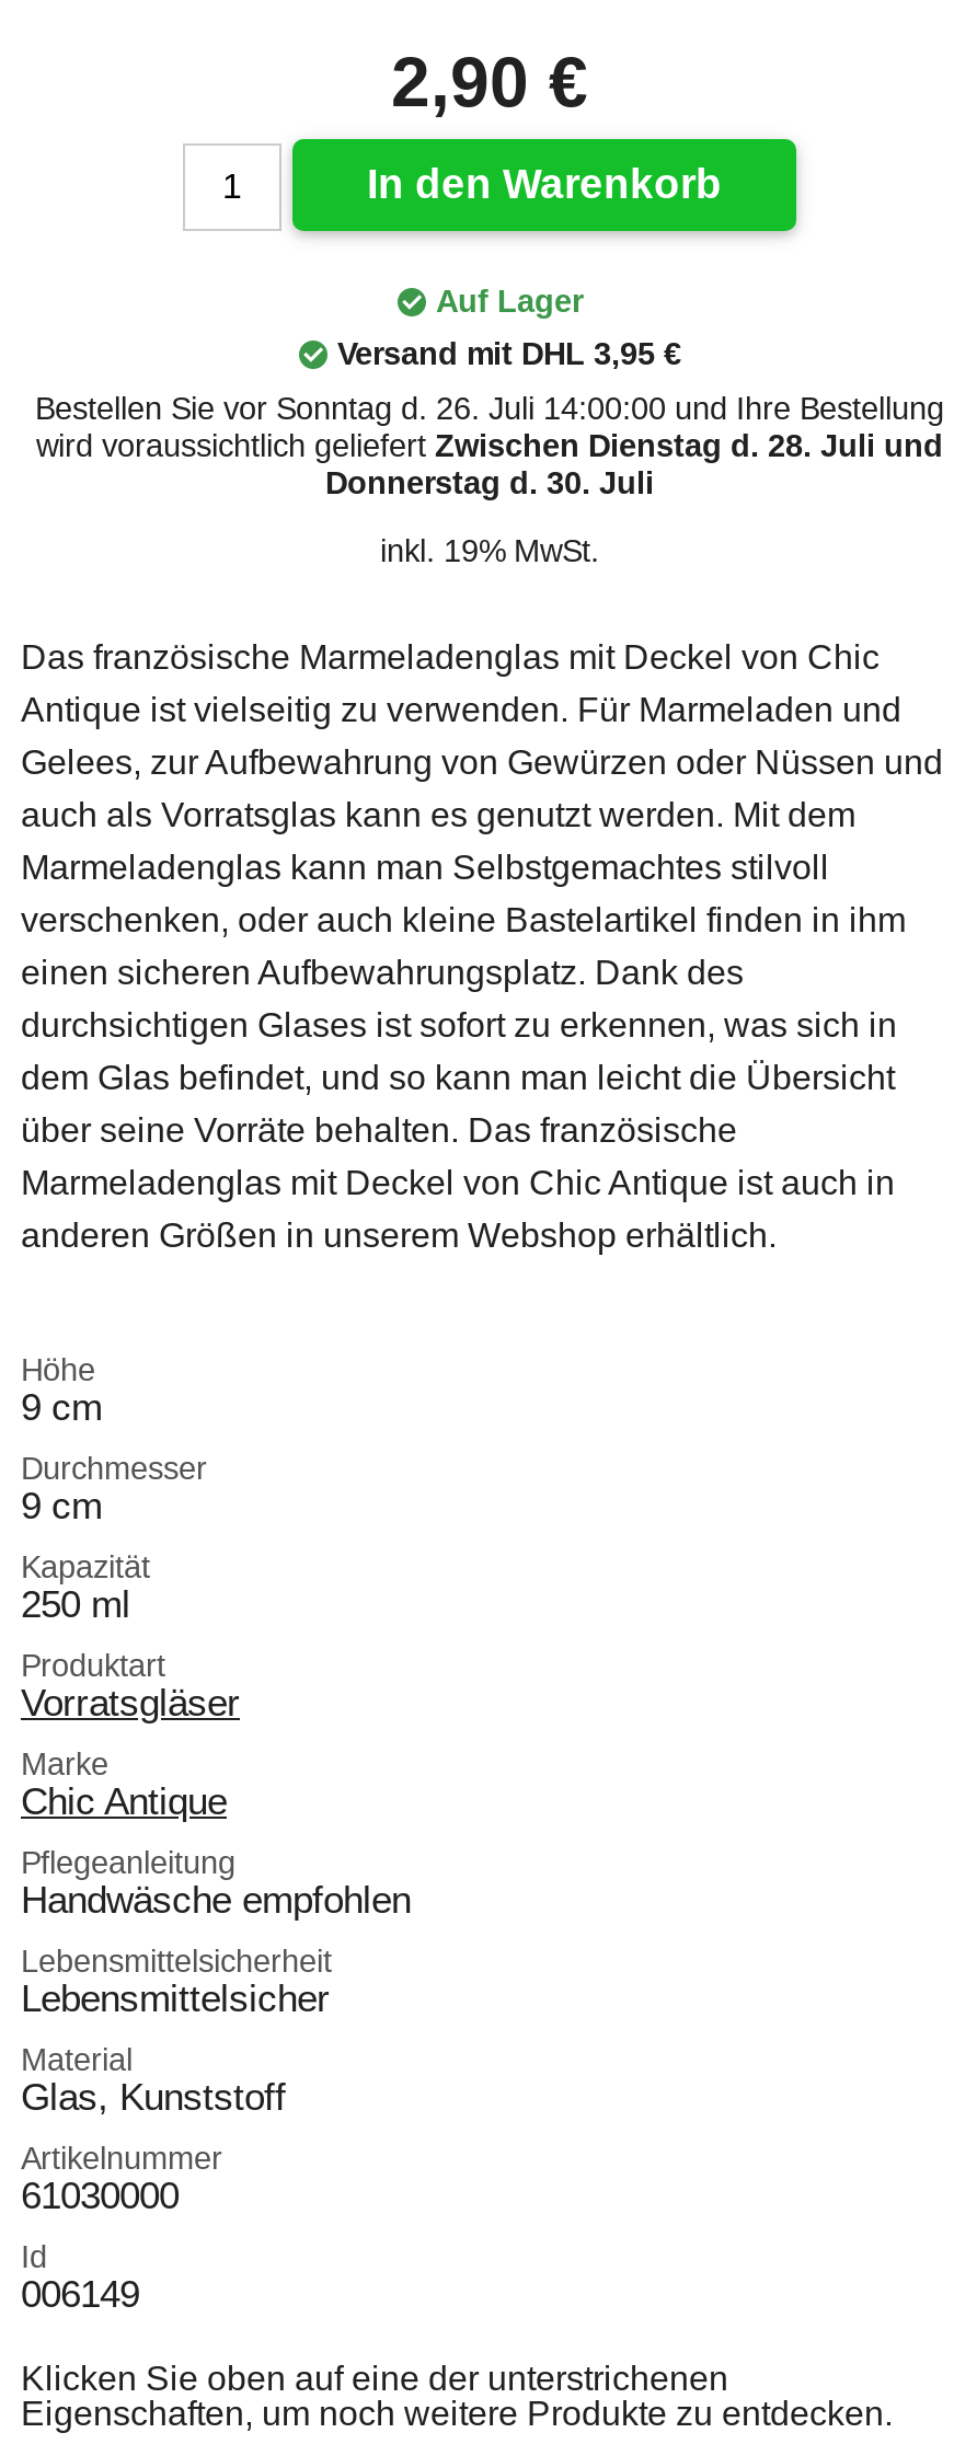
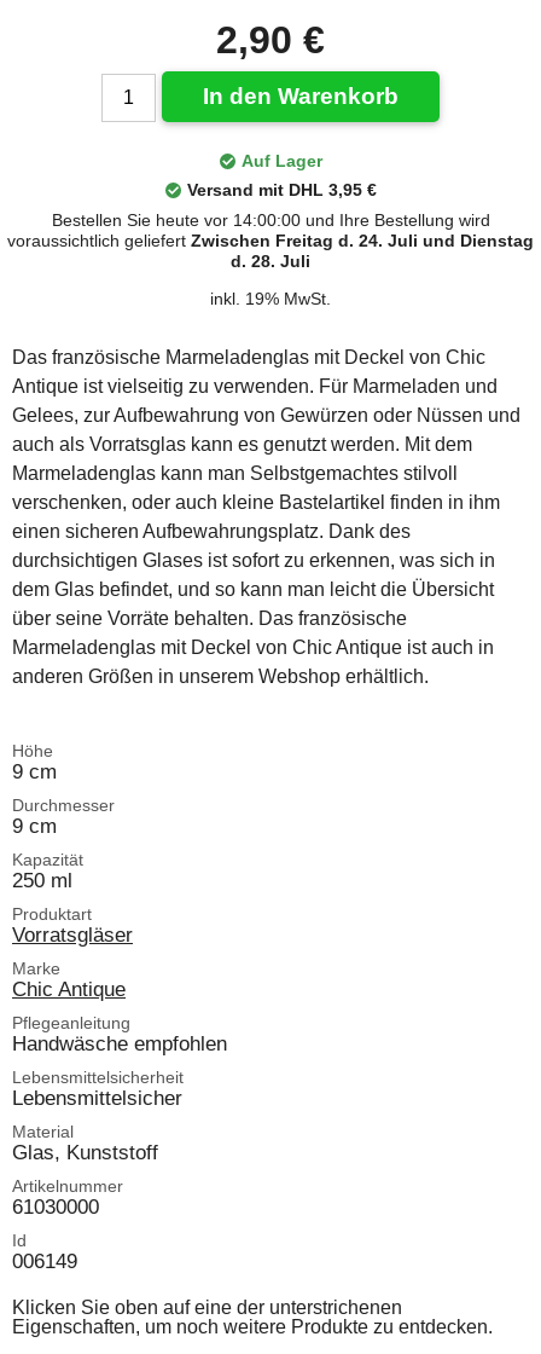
[35,391,944,500] Bestellen Sie vor Sonntag d. 26. Juli 14:00:00 und Ihre Bestellung | wird voraussichtlich geliefert Zwischen Dienstag d. 28. Juli und | Donnerstag d. 30. Juli -> [7,210,534,271] Bestellen Sie heute vor 14:00:00 und Ihre Bestellung wird | voraussichtlich geliefert Zwischen Freitag d. 24. Juli und Dienstag | d. 28. Juli

